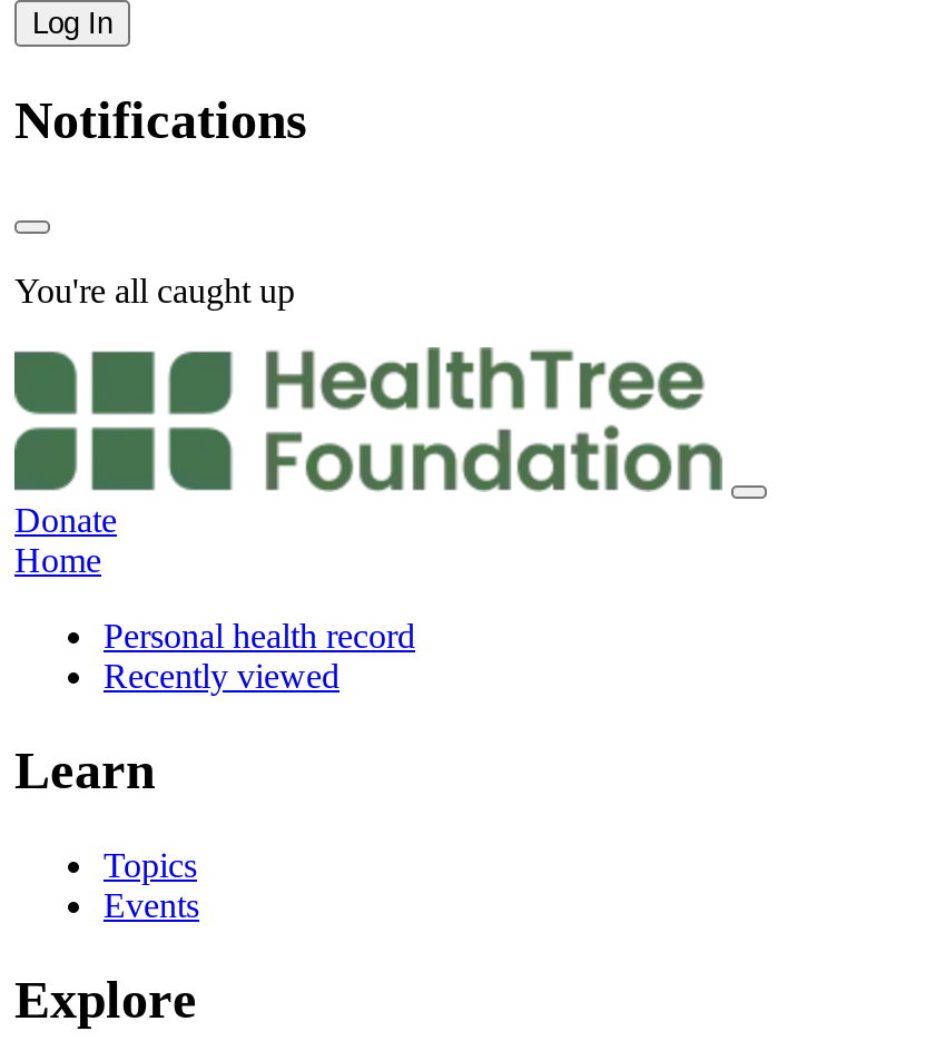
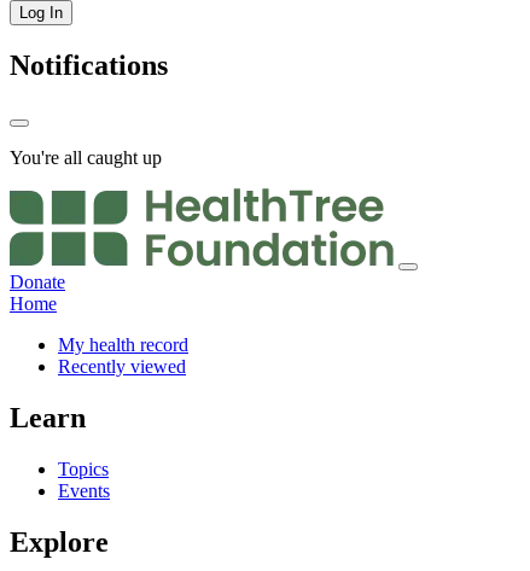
[104,616,415,654] Personal health record -> [58,334,188,355] My health record

